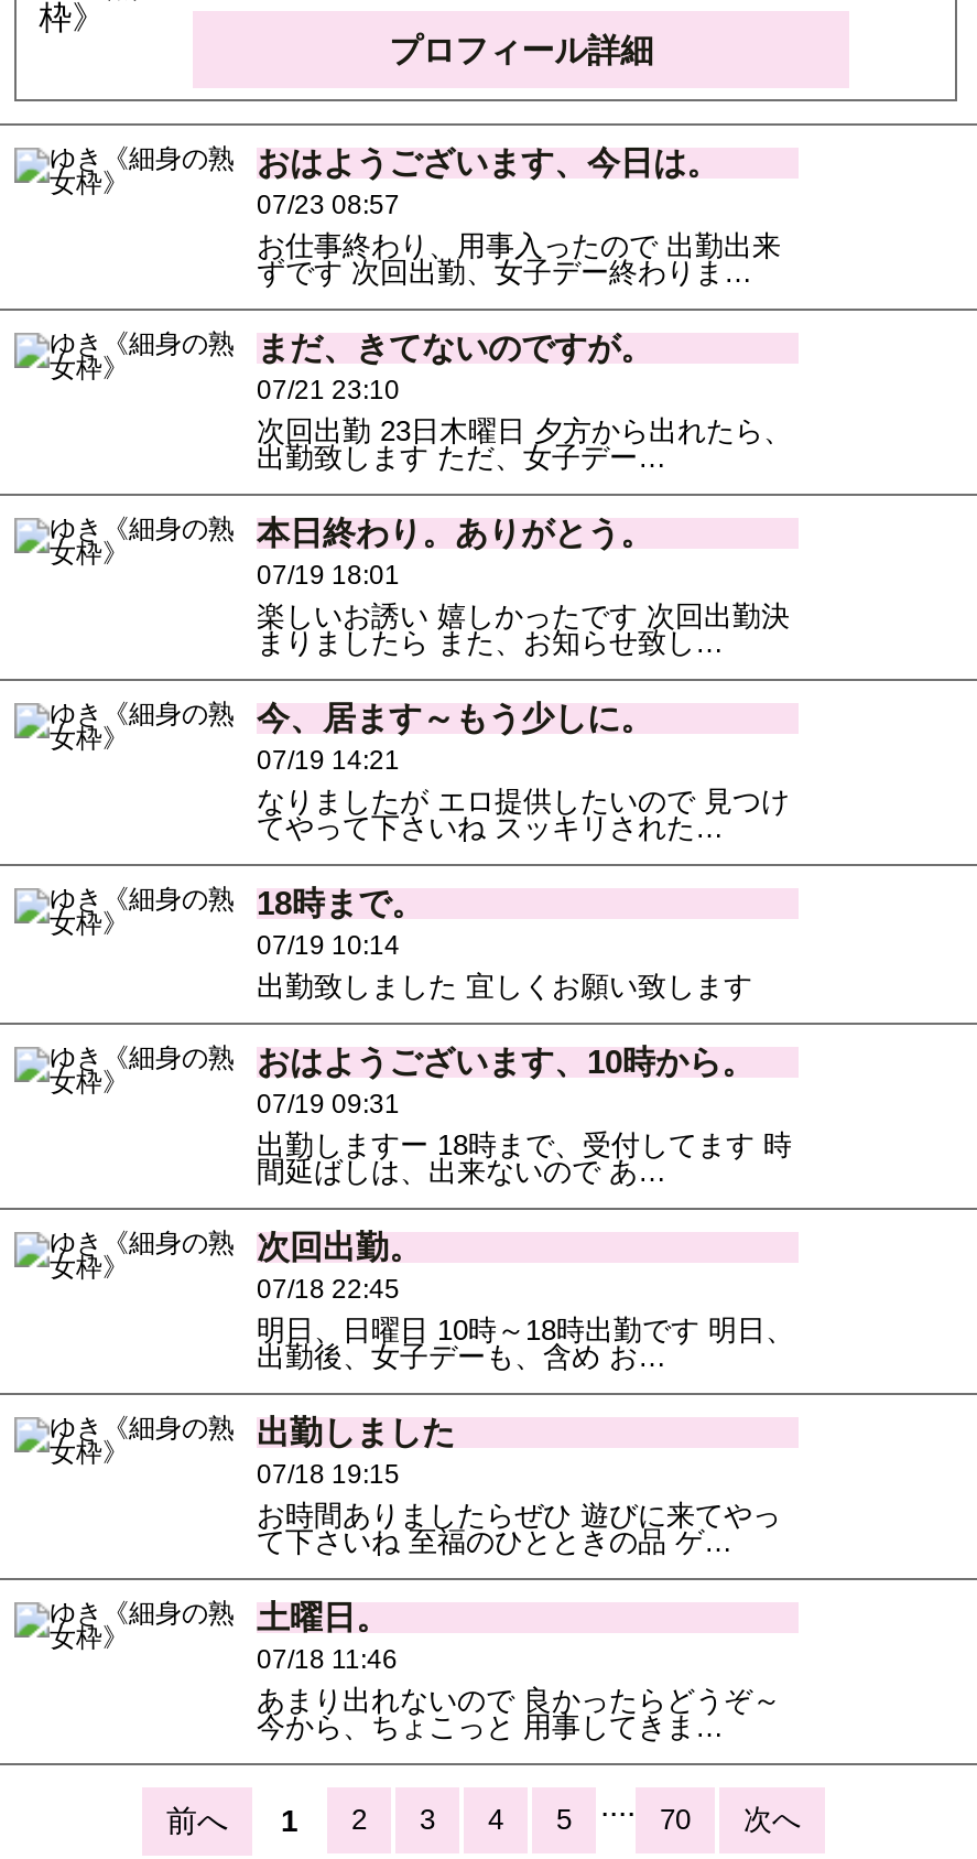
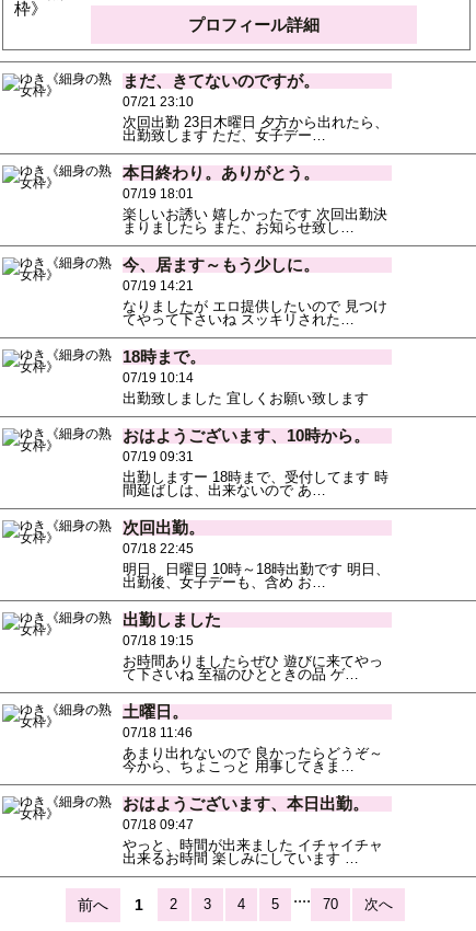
[257,145,781,288] おはようございます、今日は。 | 07/23 08:57 | お仕事終わり、用事入ったので 出勤出来 | ずです 次回出勤、女子デー終わりま… -> none
moved [257,330,794,1743] -> [123,72,390,774]: まだ、きてないのですが。 | 07/21 23:10 | 次回出勤 23日木曜日 夕方から出れたら、 | ... | あまり出れないので 良かったらどうぞ～ | 今から、ちょこっと 用事してきま…
none -> [123,795,383,866] おはようございます、本日出勤。 | 07/18 09:47 | やっと、時間が出来ました イチャイチャ | 出来るお時間 楽しみにしています …

